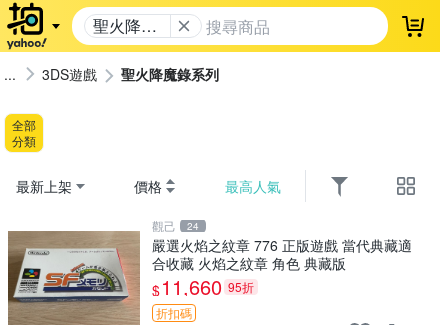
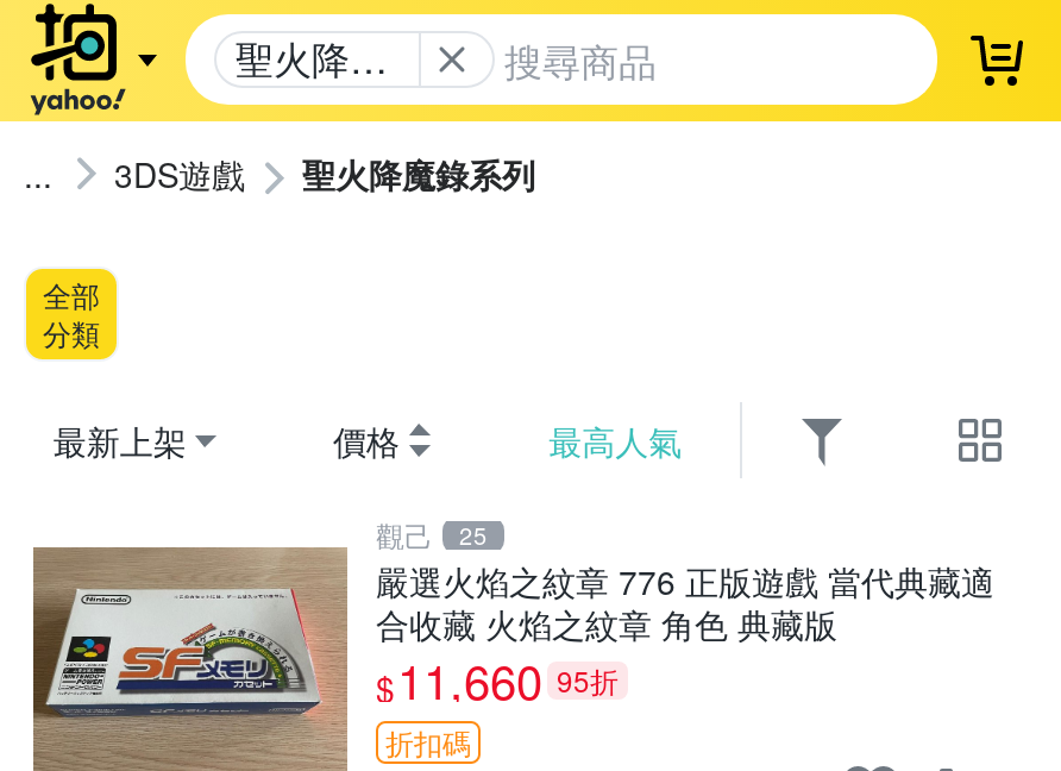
[152,217,199,234] 觀己 24 -> [376,514,488,555] 觀己 25

